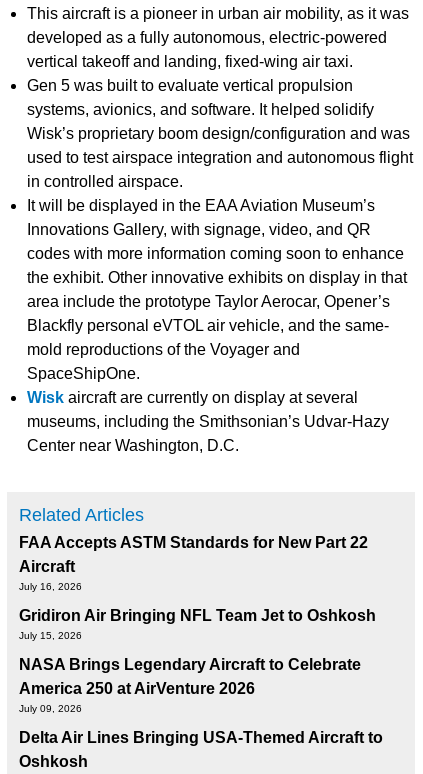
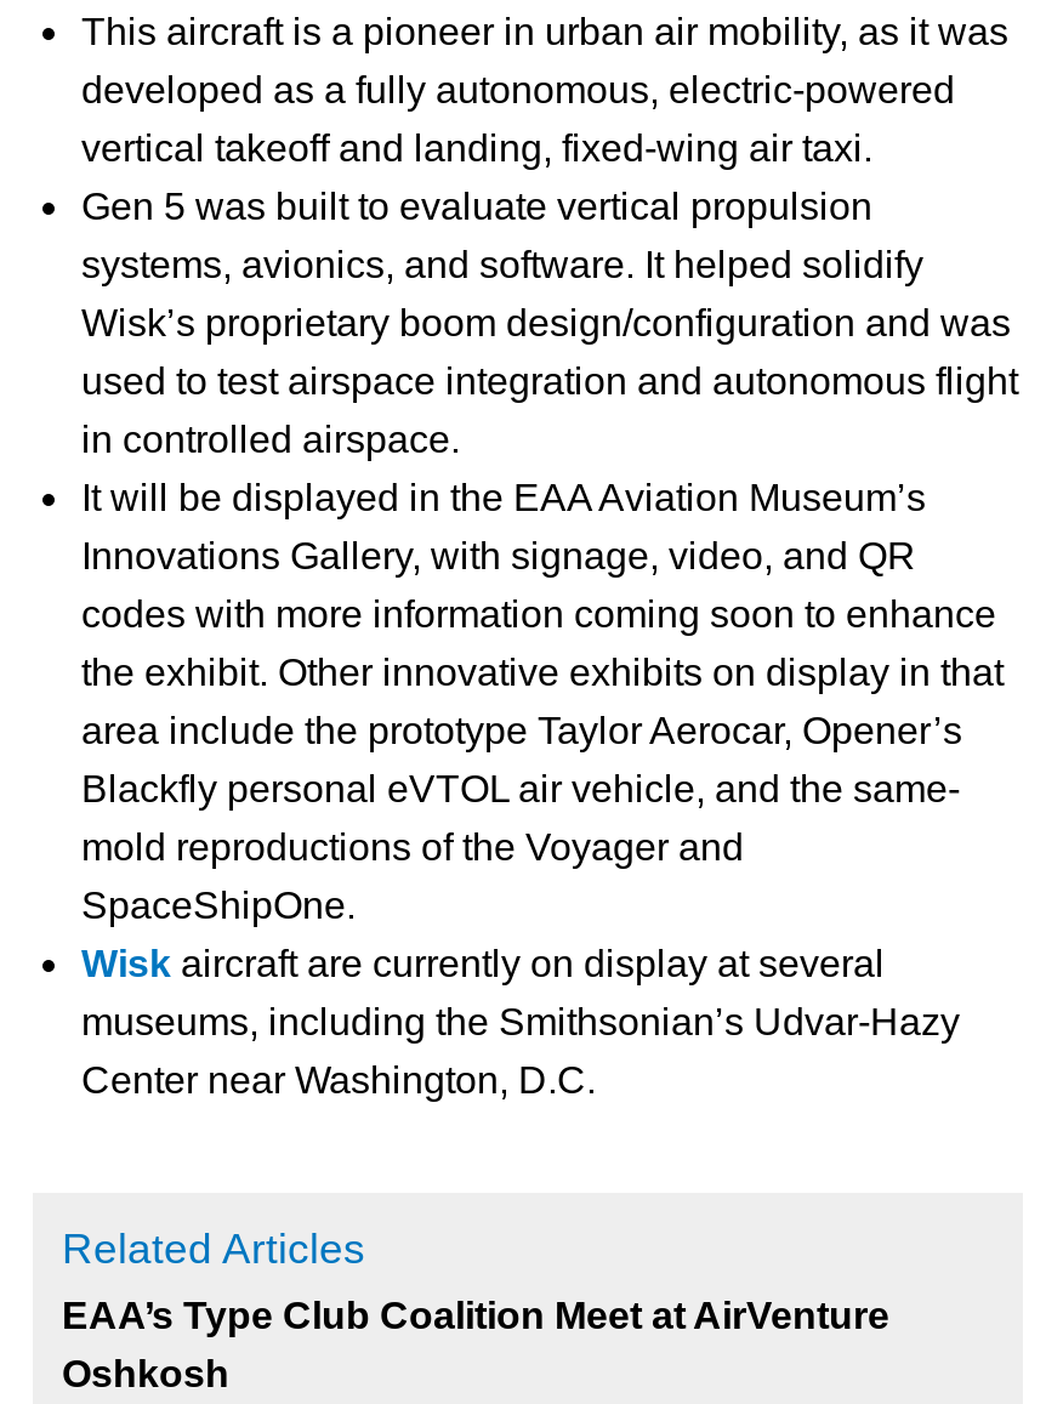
[19,534,383,746] FAA Accepts ASTM Standards for New Part 22 | Aircraft | July 16, 2026 | Gridiron Air Bringing NFL Team Jet to Oshkosh | July 15, 2026 | NASA Brings Legendary Aircraft to Celebrate | America 250 at AirVenture 2026 | July 09, 2026 | Delta Air Lines Bringing USA-Themed Aircraft to -> [62,1294,889,1336] EAA’s Type Club Coalition Meet at AirVenture

